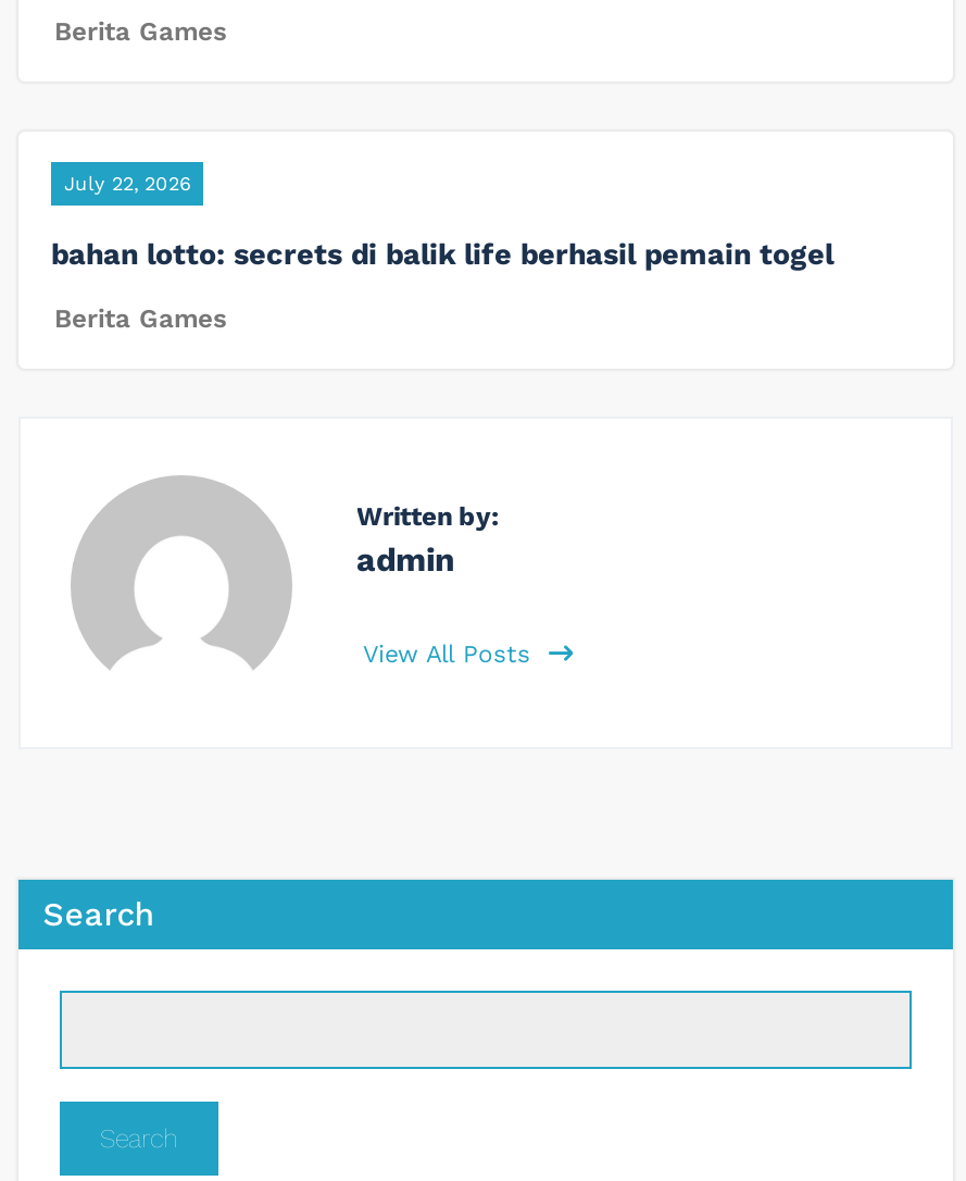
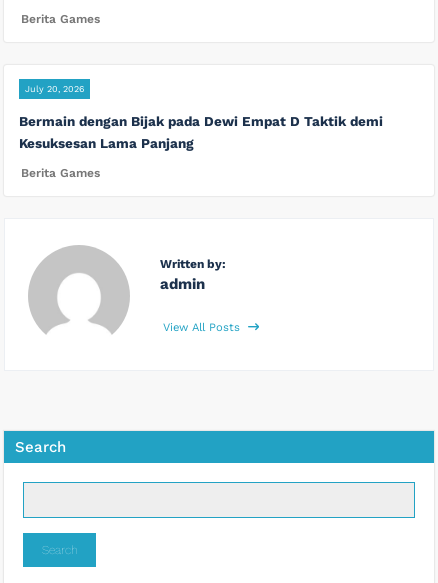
[64,172,190,194] July 22, 2026 -> [25,84,84,94] July 20, 2026
[51,235,833,270] bahan lotto: secrets di balik life berhasil pemain togel -> [19,113,383,151] Bermain dengan Bijak pada Dewi Empat D Taktik demi | Kesuksesan Lama Panjang

